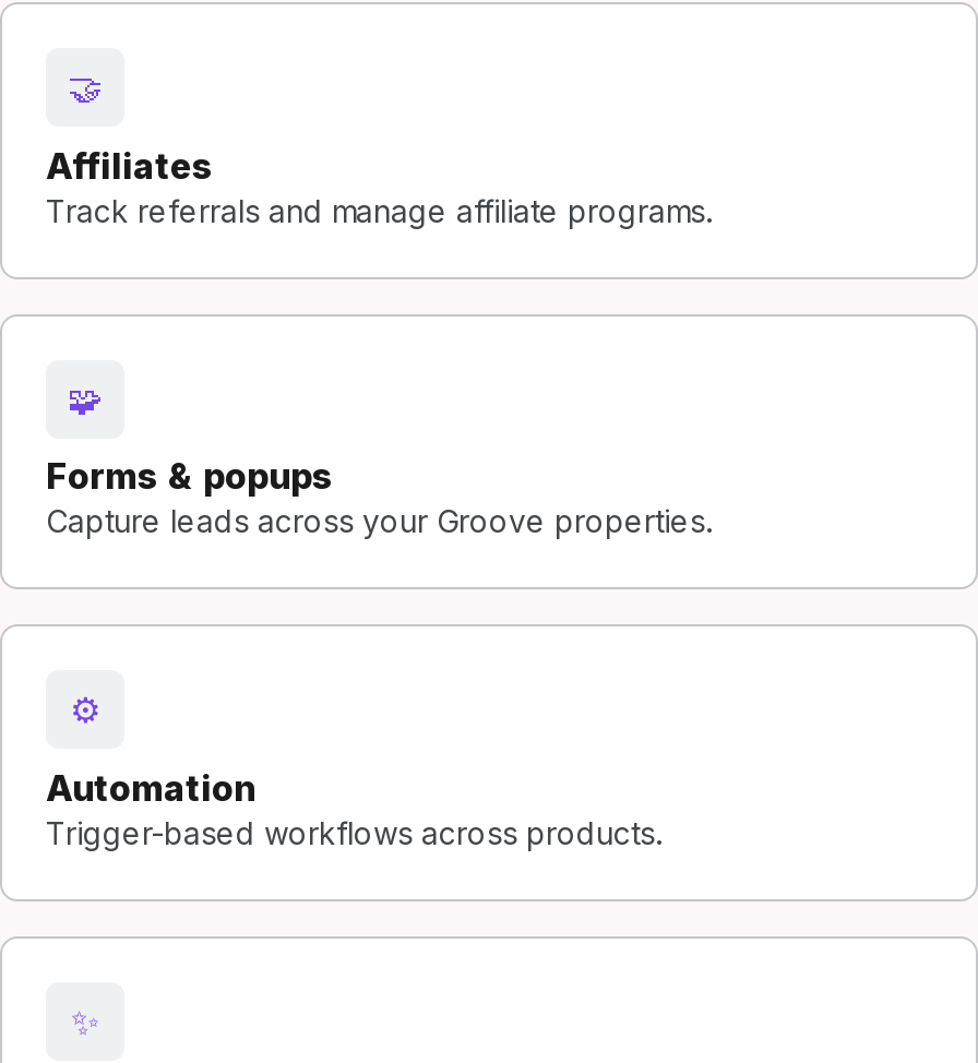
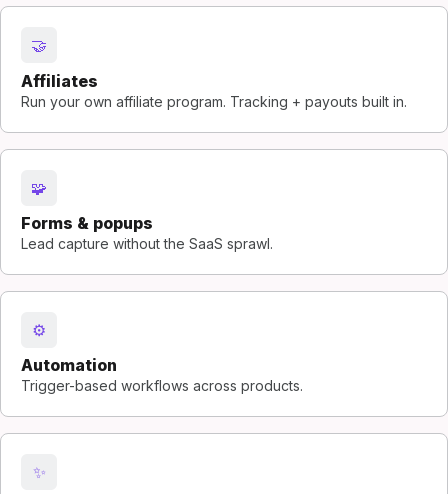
[46,191,712,228] Track referrals and manage affiliate programs. -> [21,92,407,109] Run your own affiliate program. Tracking + payouts built in.
[46,502,712,539] Capture leads across your Groove properties. -> [21,235,273,252] Lead capture without the SaaS sprawl.

